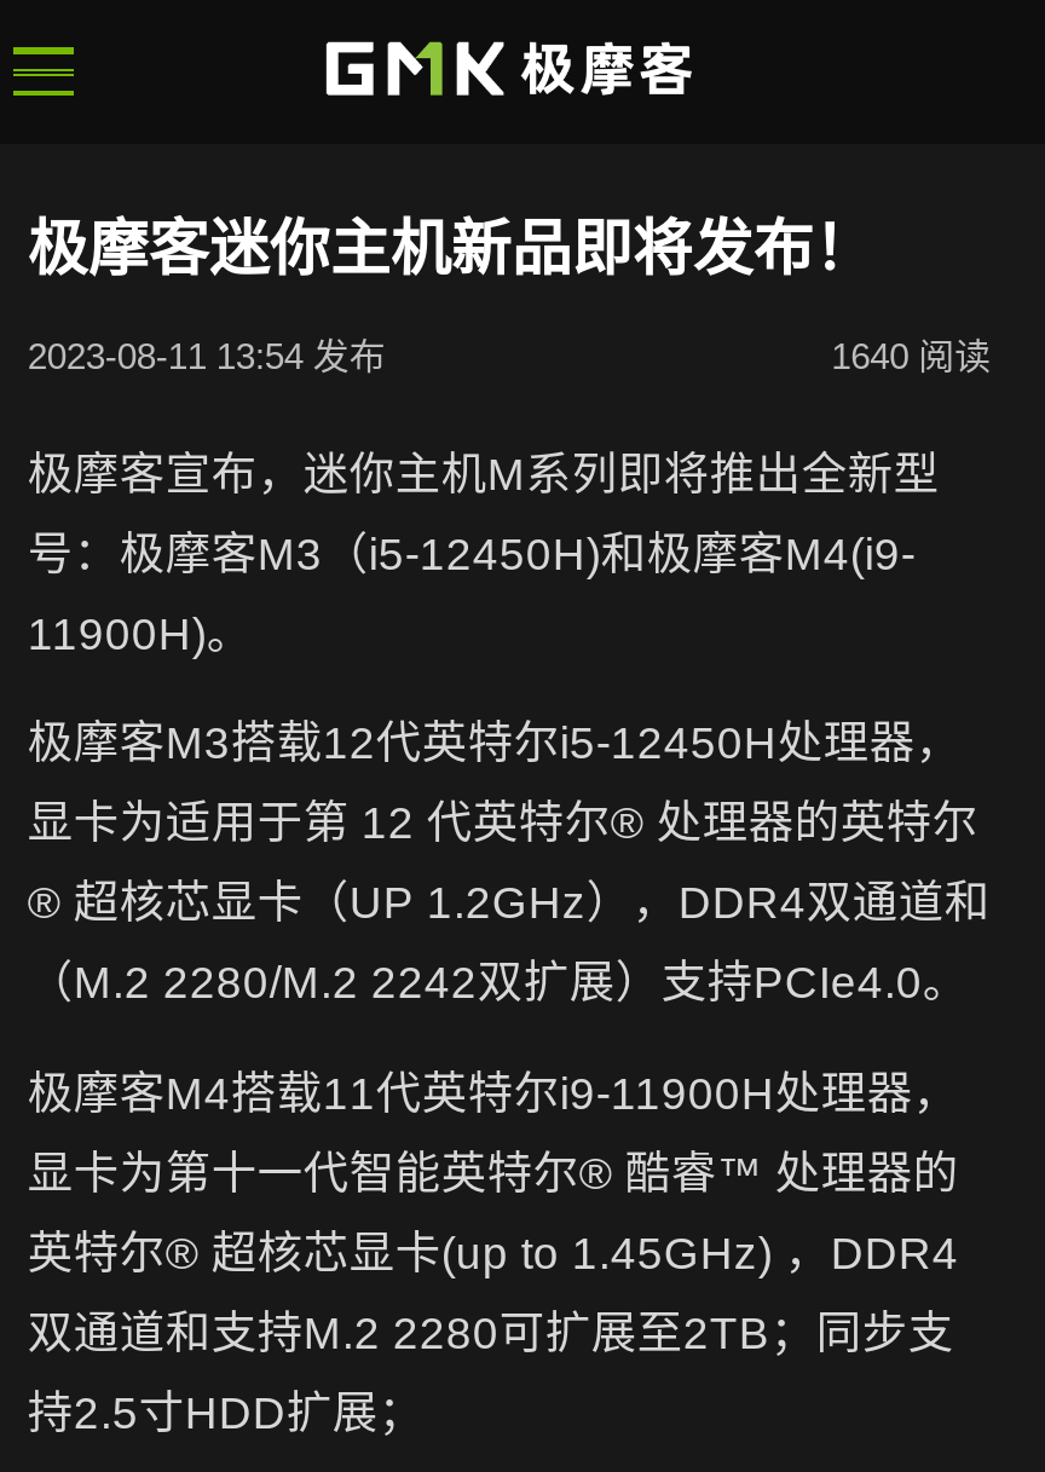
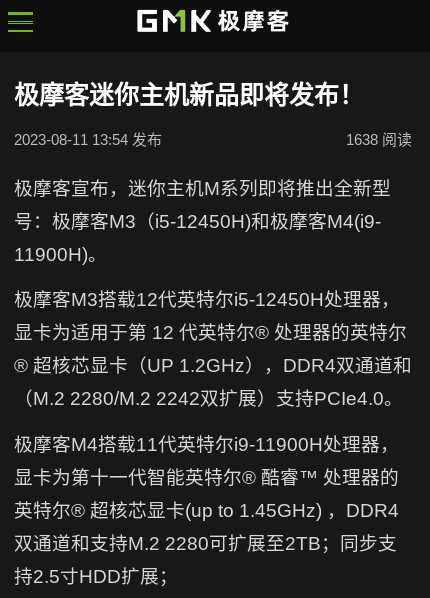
[831,335,991,376] 1640 阅读 -> [346,131,412,148] 1638 阅读

